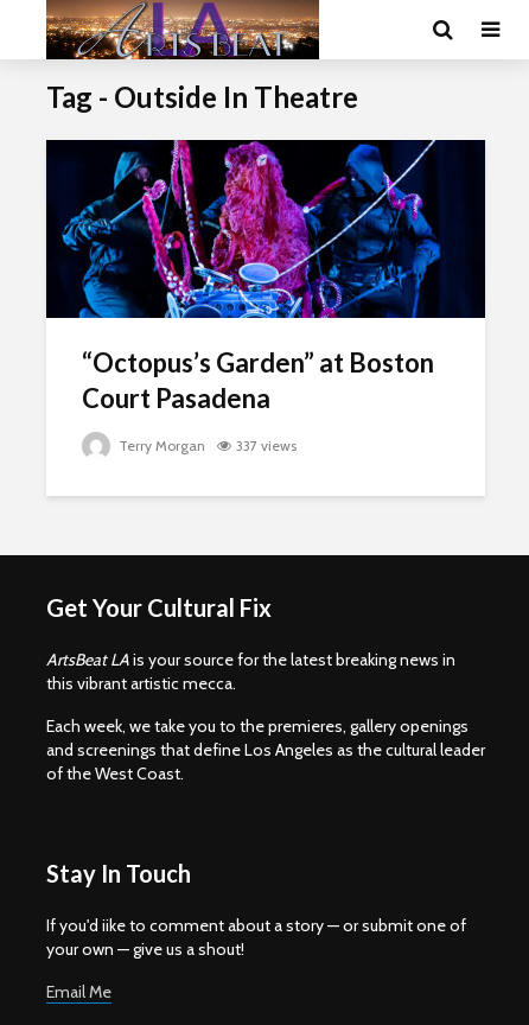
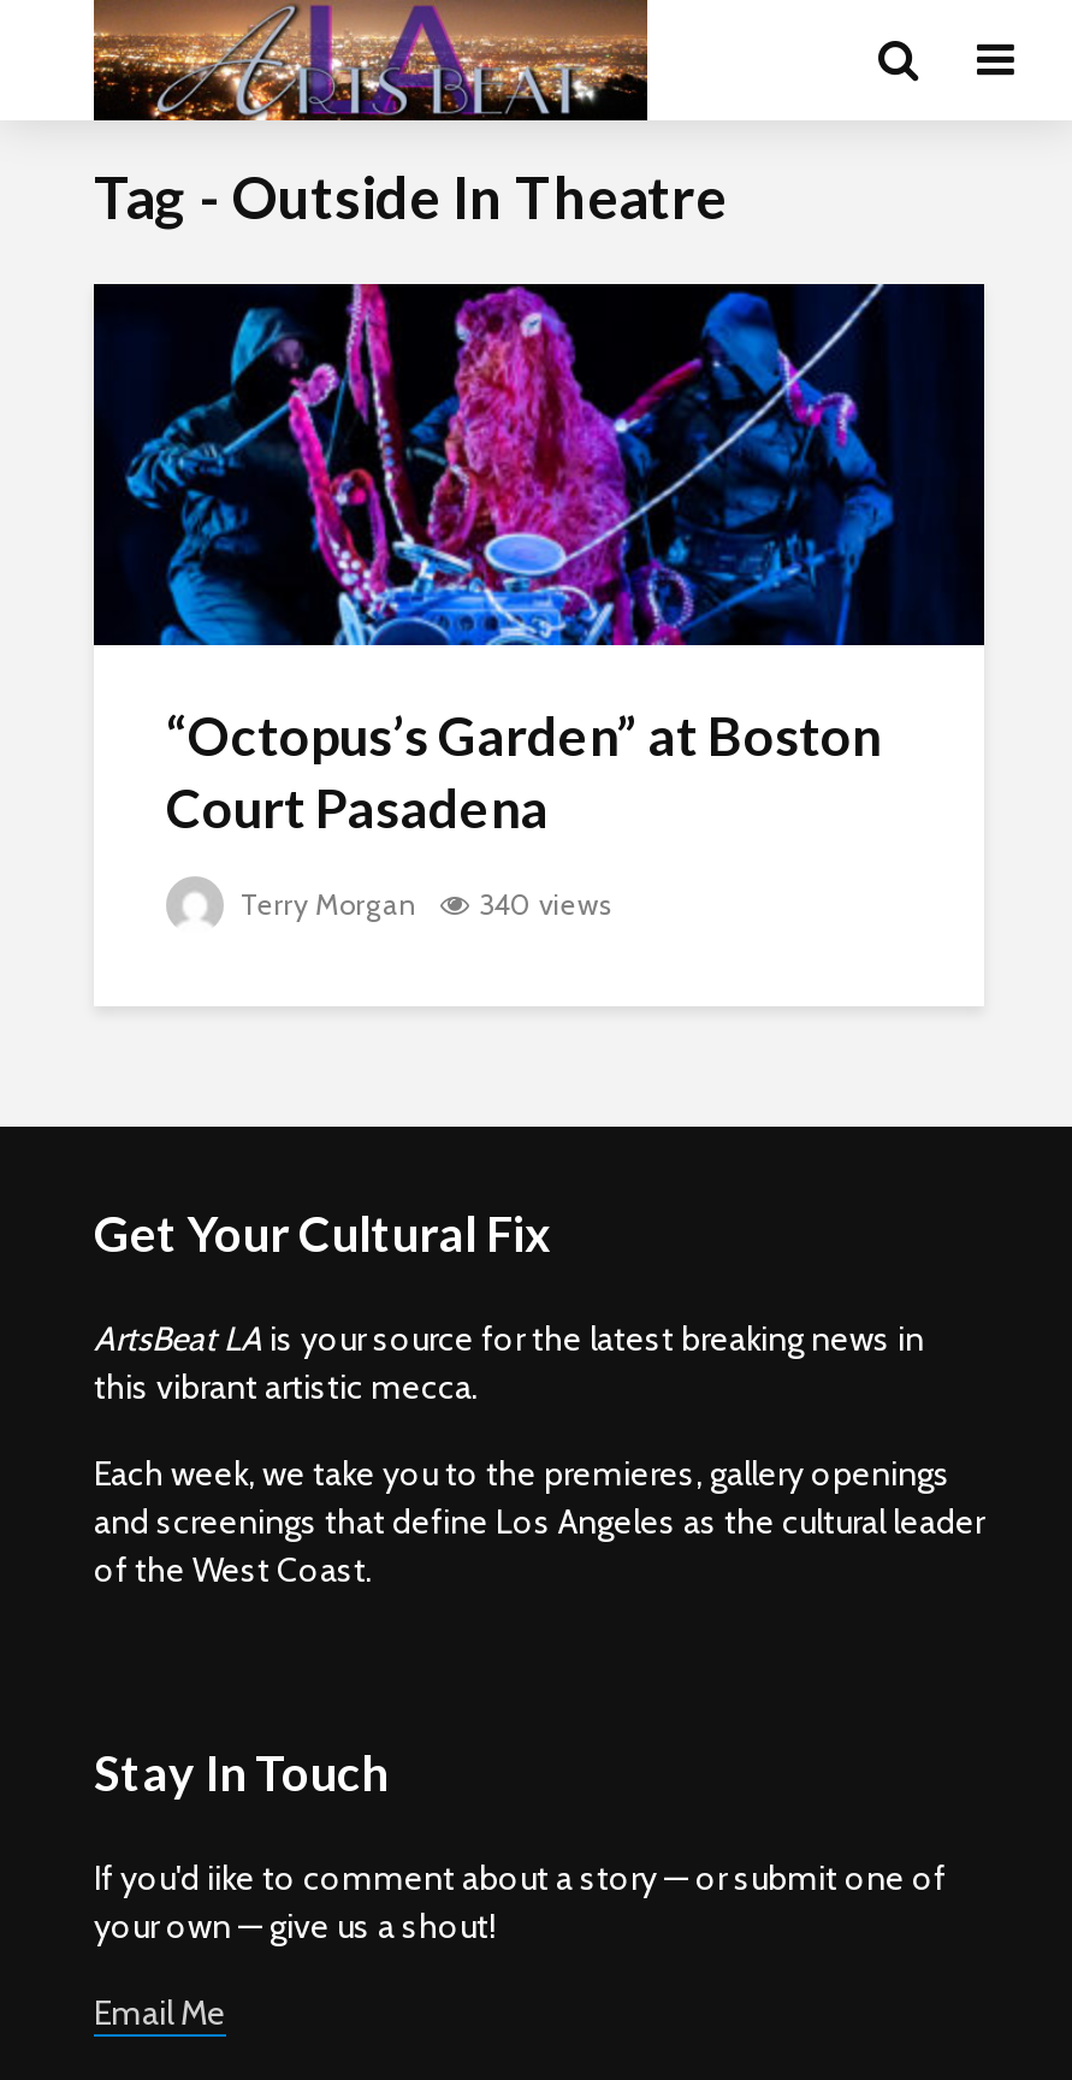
[115,437,297,454] Terry Morgan 337 views -> [233,886,611,922] Terry Morgan 340 views

